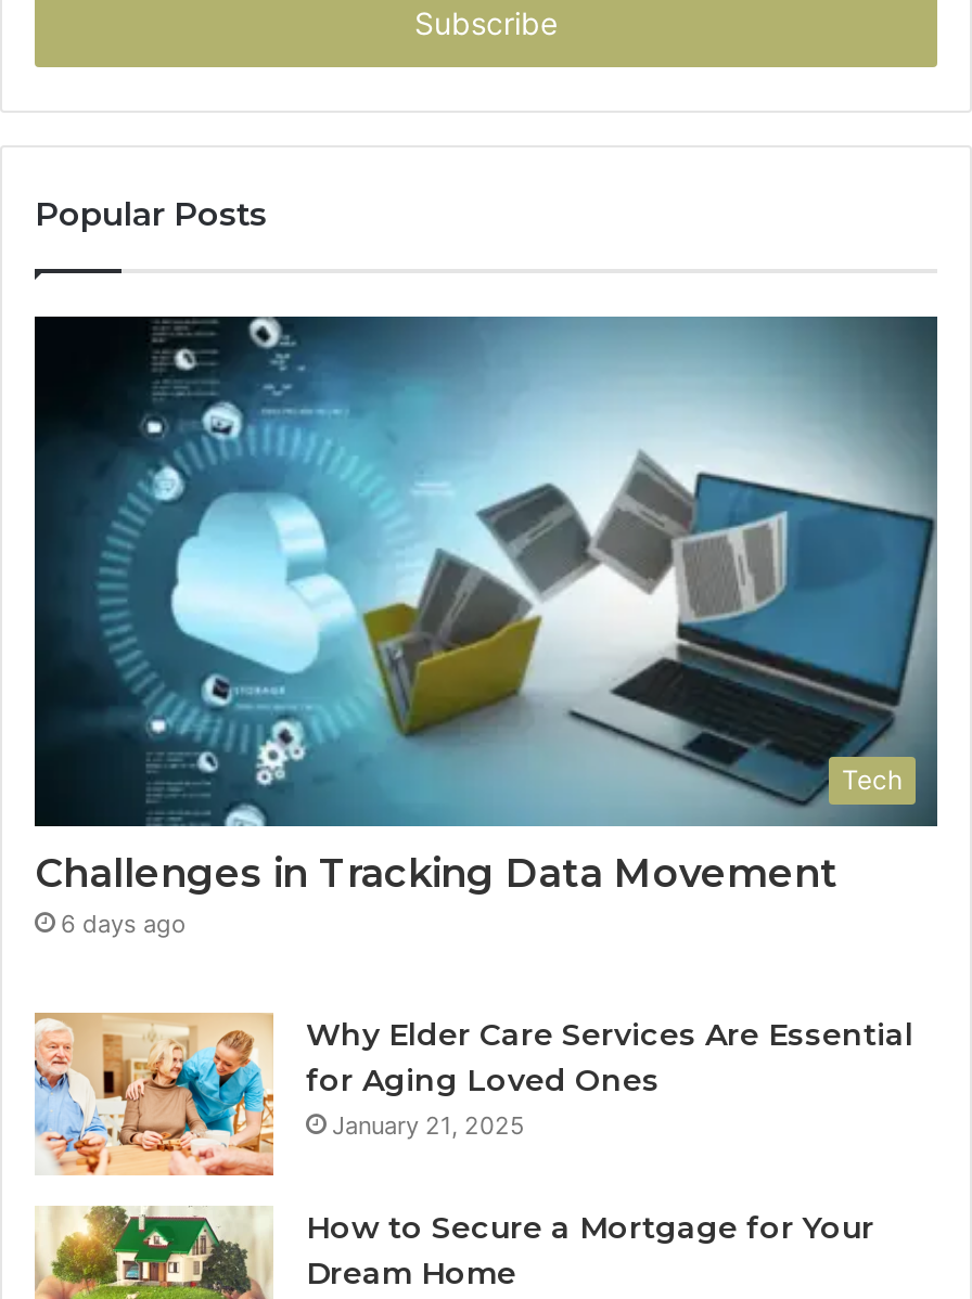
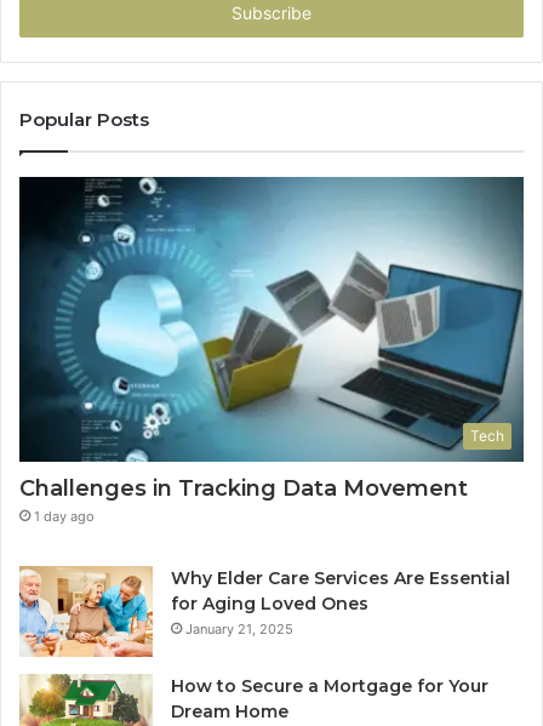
[61,908,187,938] 6 days ago -> [34,507,95,524] 1 day ago

